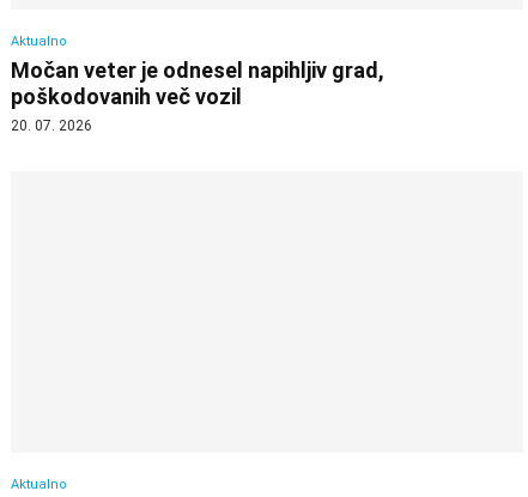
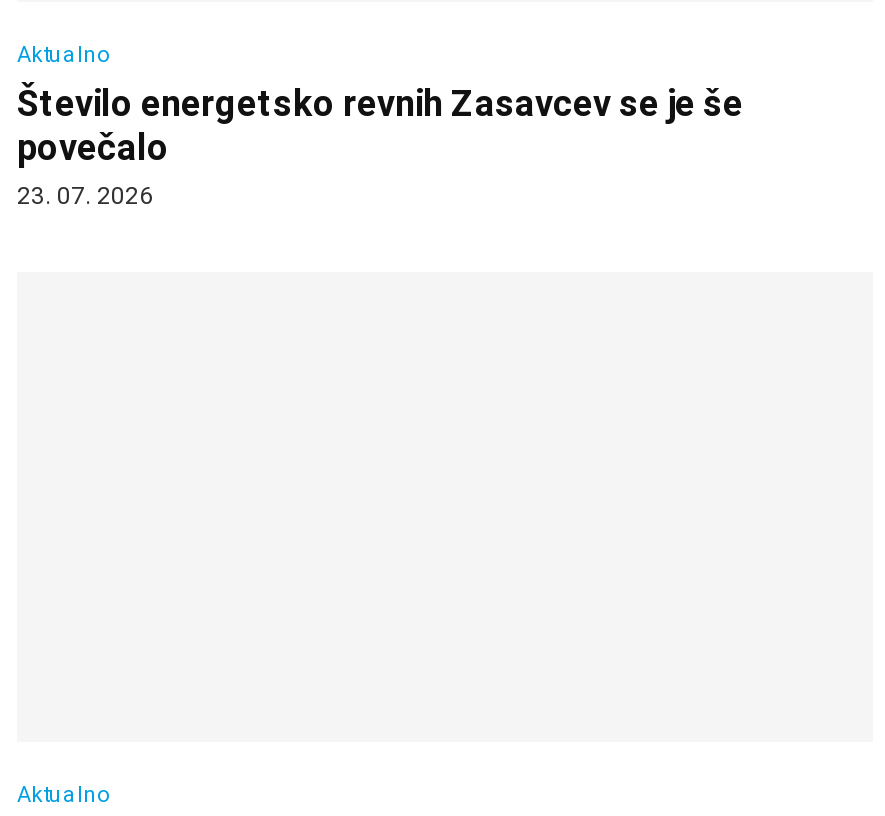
[11,58,384,134] Močan veter je odnesel napihljiv grad, | poškodovanih več vozil | 20. 07. 2026 -> [17,83,743,211] Število energetsko revnih Zasavcev se je še | povečalo | 23. 07. 2026

